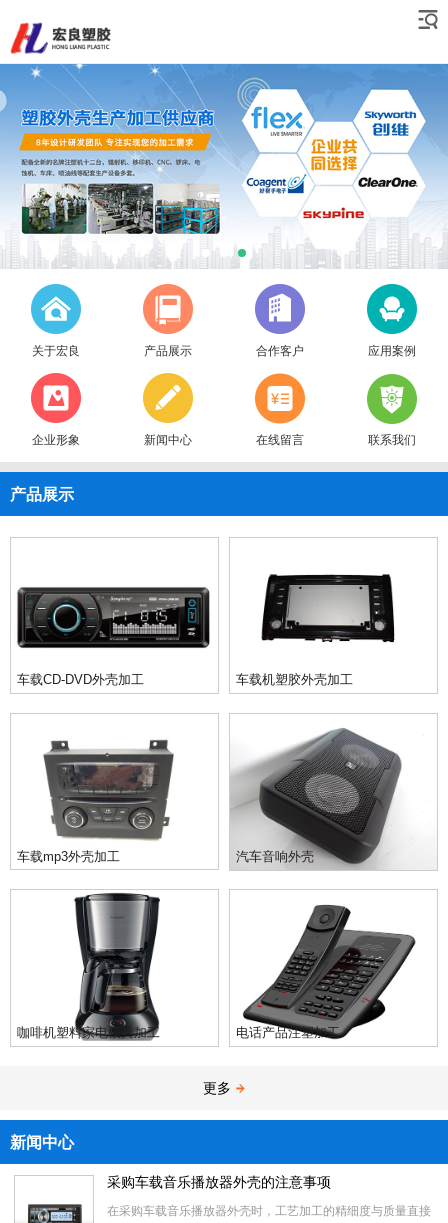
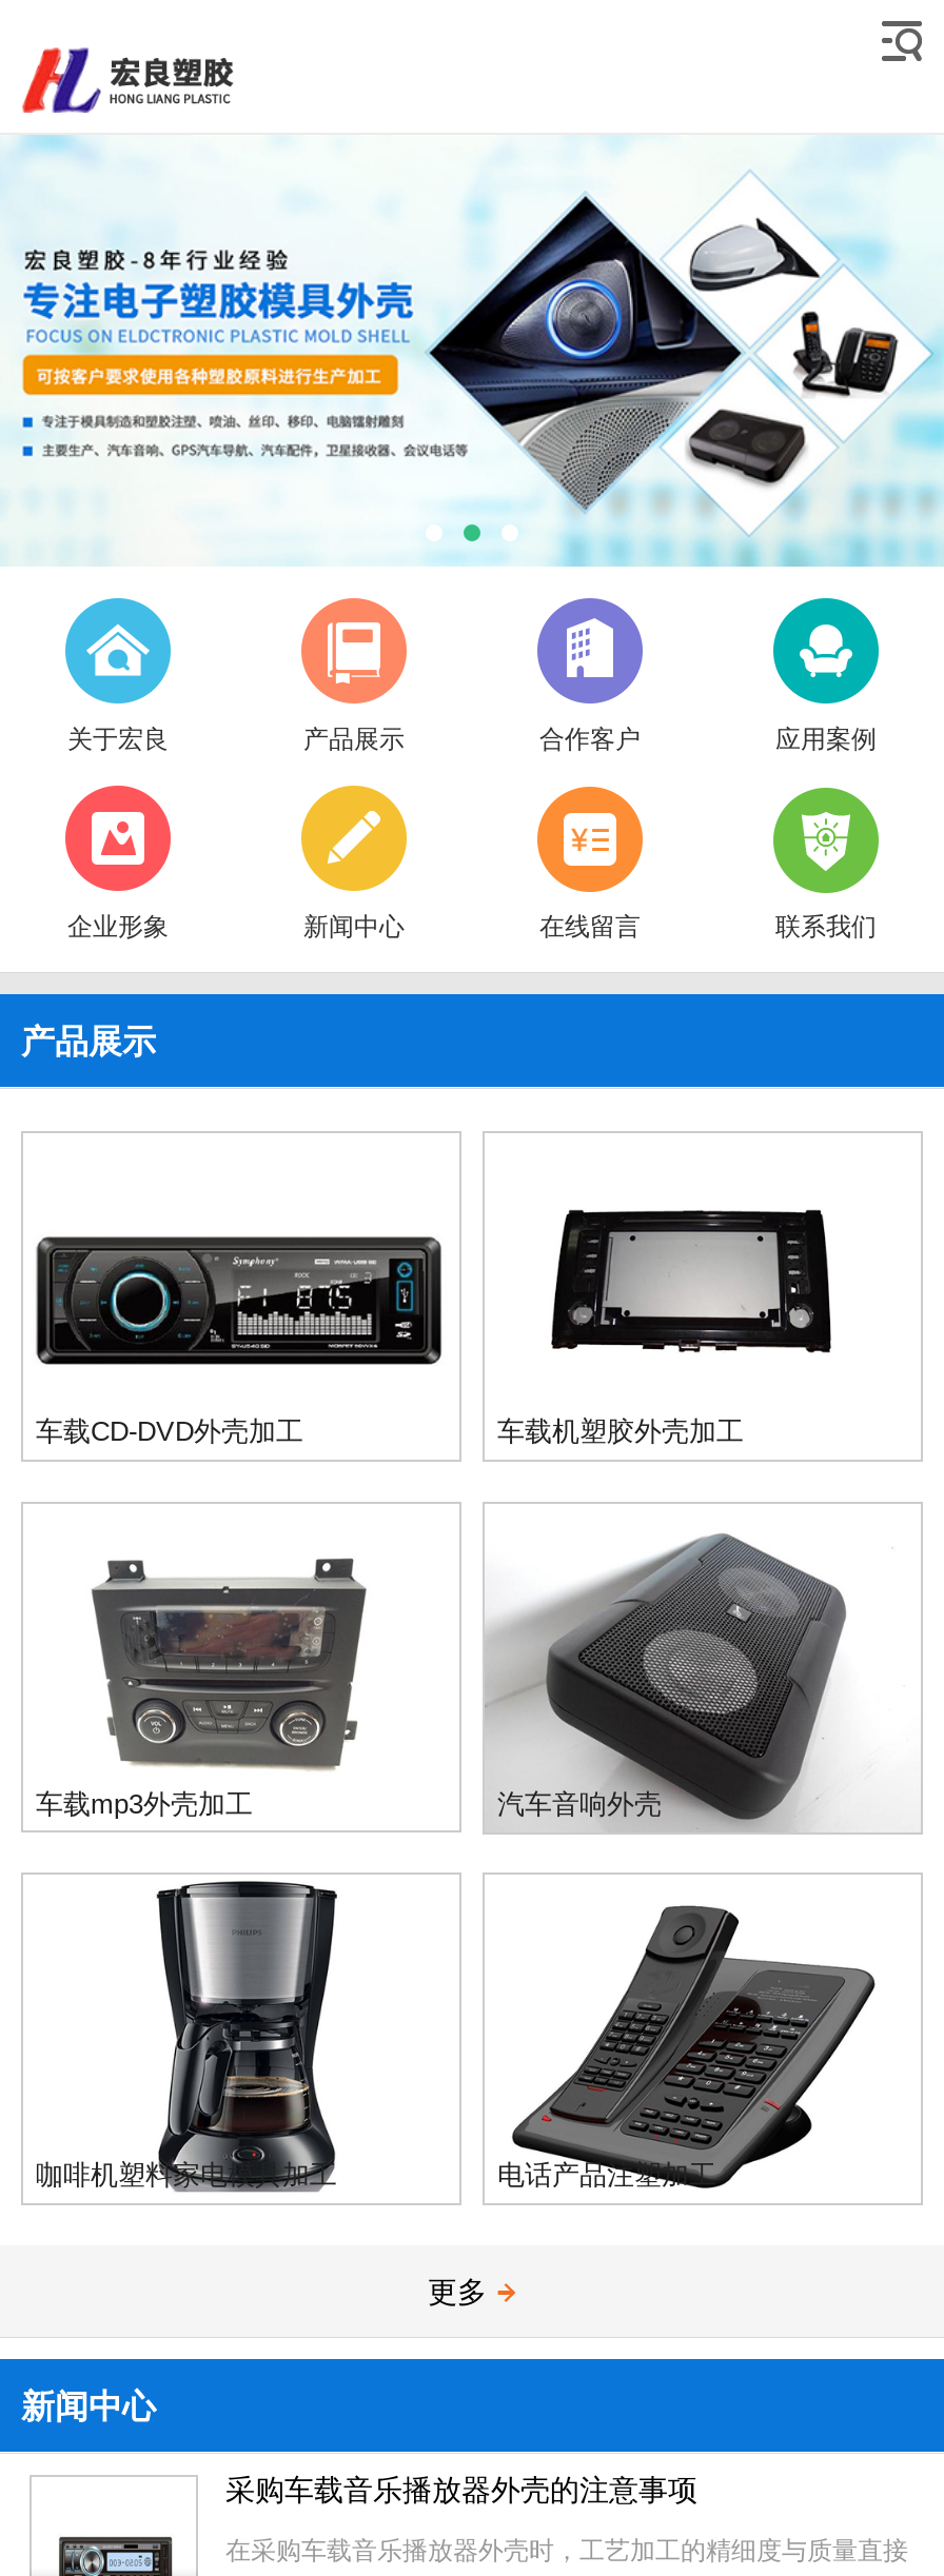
[3,63,445,268] [image] -> [6,135,938,567] [image]

